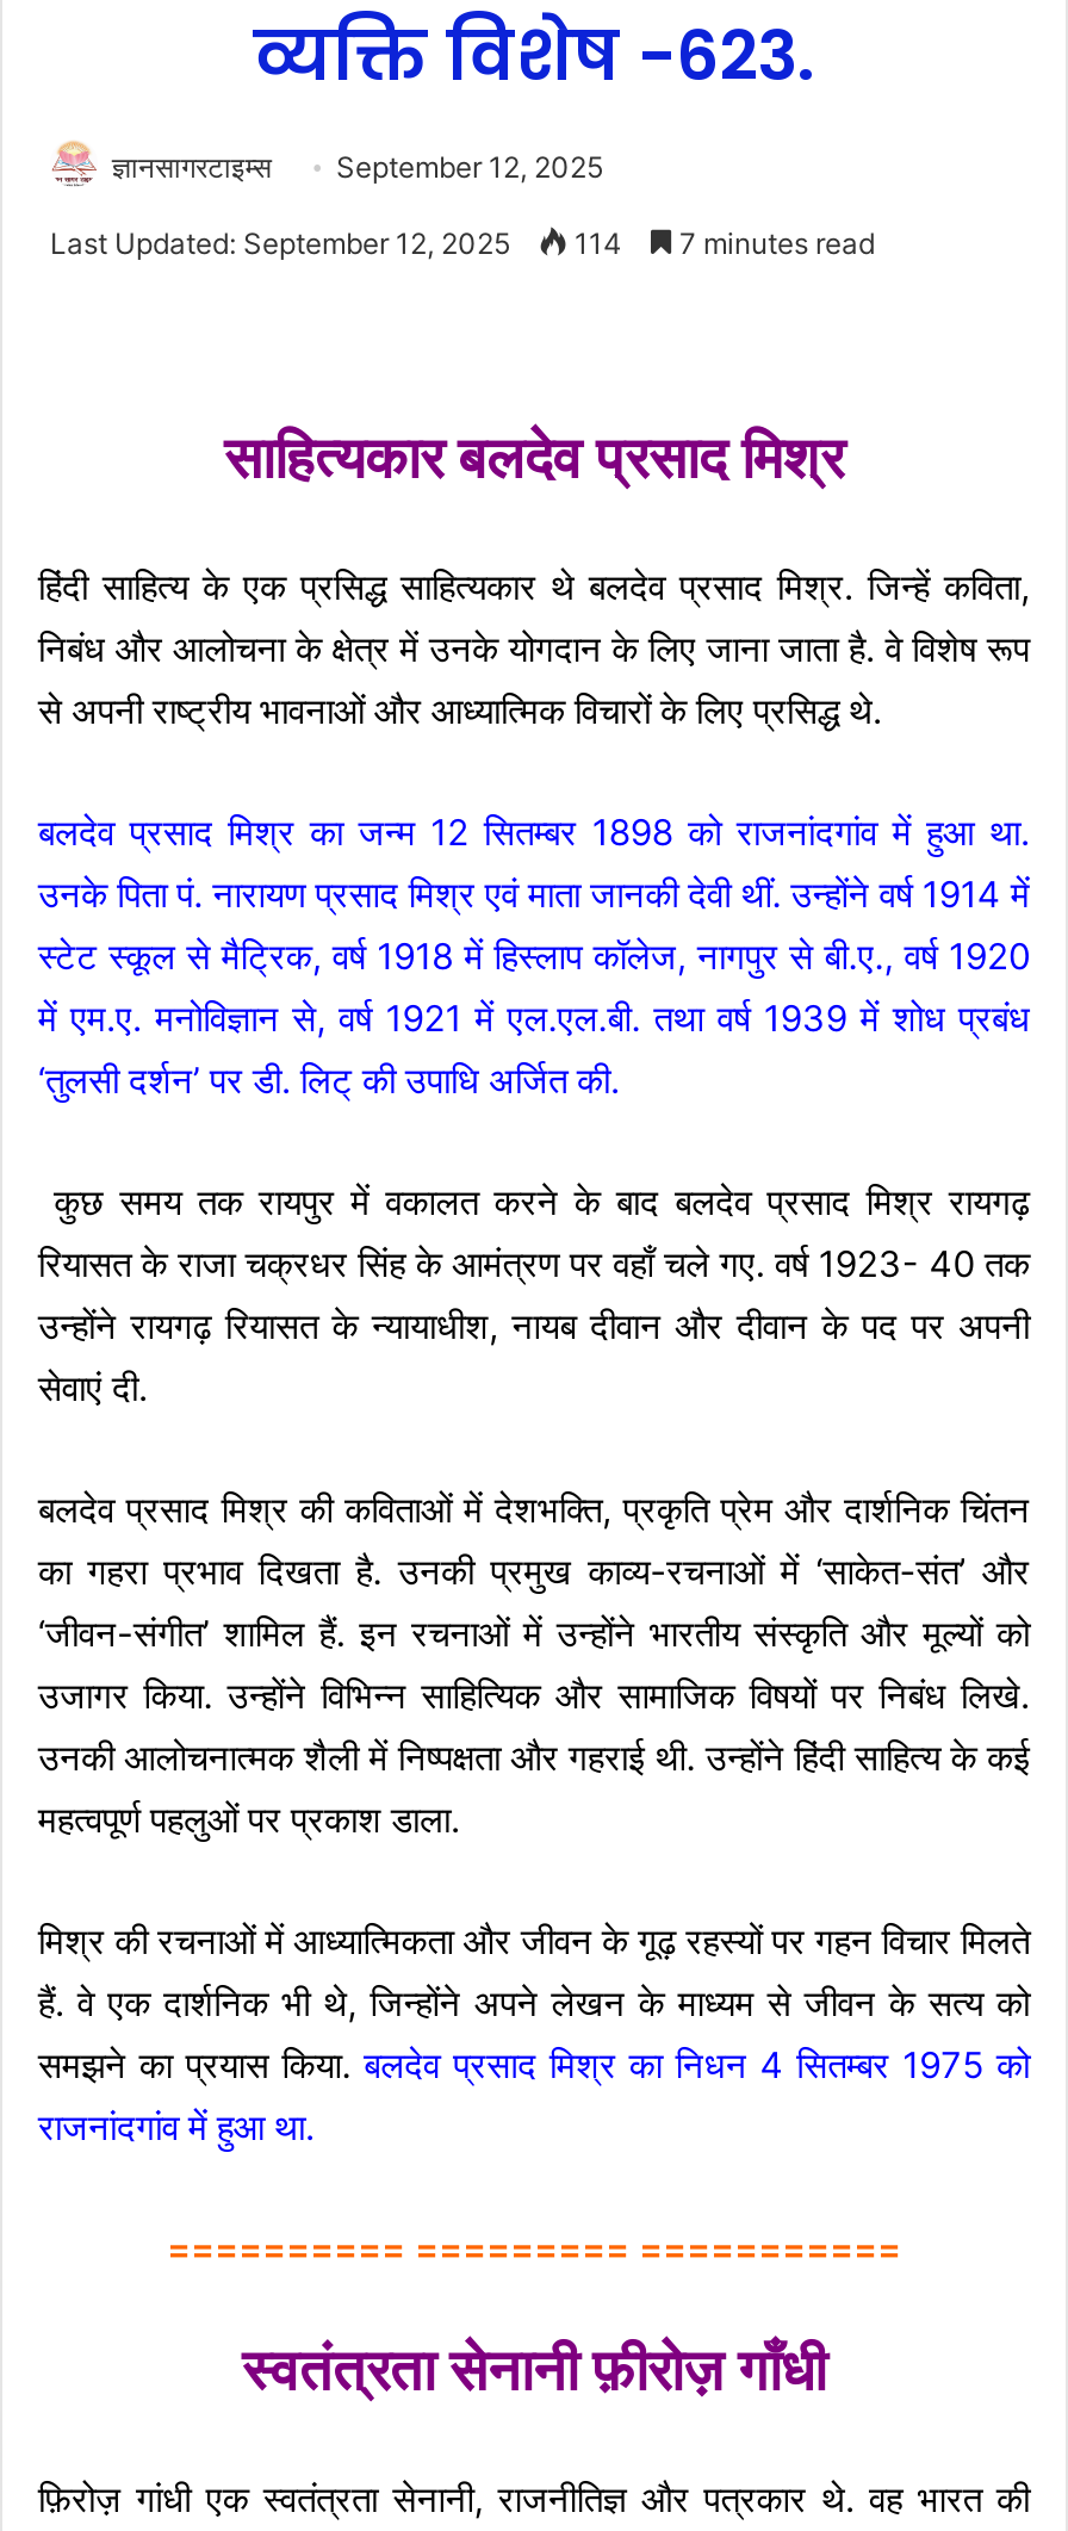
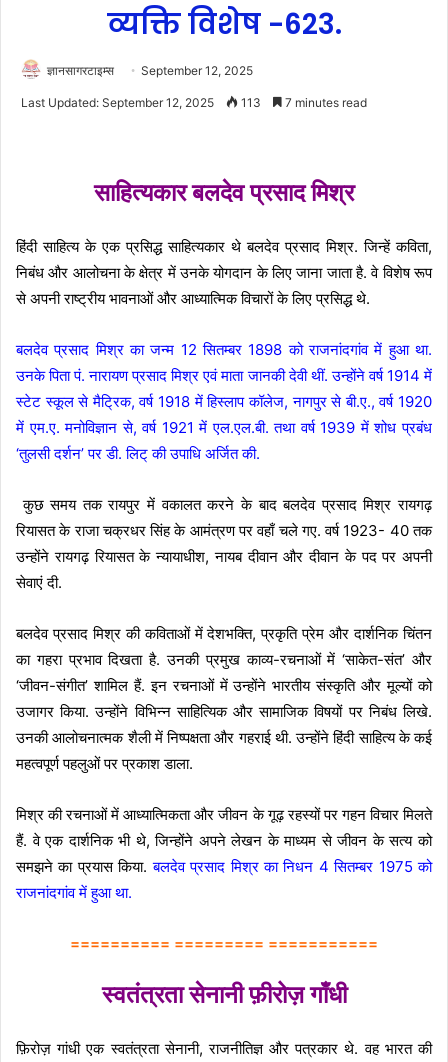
[50,225,875,261] Last Updated: September 12, 2025 114 7 minutes read -> [21,95,367,110] Last Updated: September 12, 2025 113 7 minutes read

